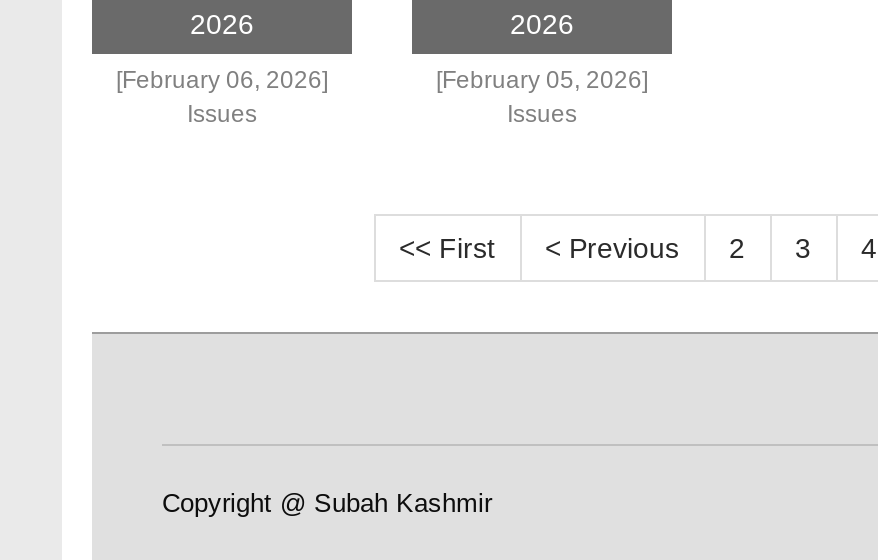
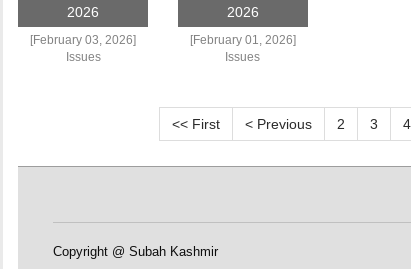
[116,65,328,93] [February 06, 2026] -> [30,33,136,47] [February 03, 2026]
[436,65,648,93] [February 05, 2026] -> [190,33,296,47] [February 01, 2026]

